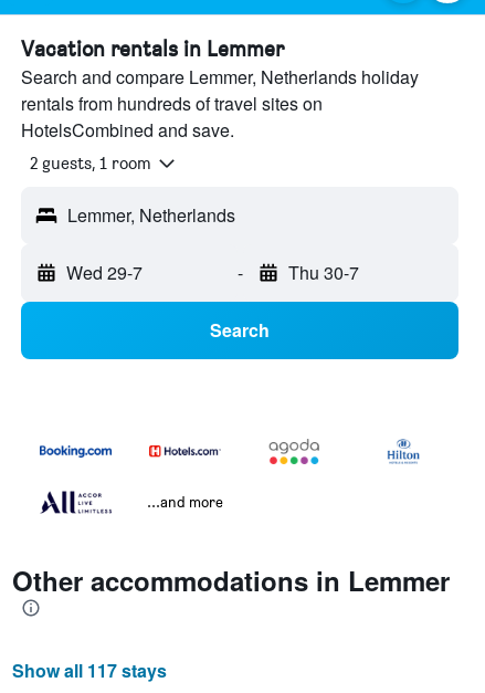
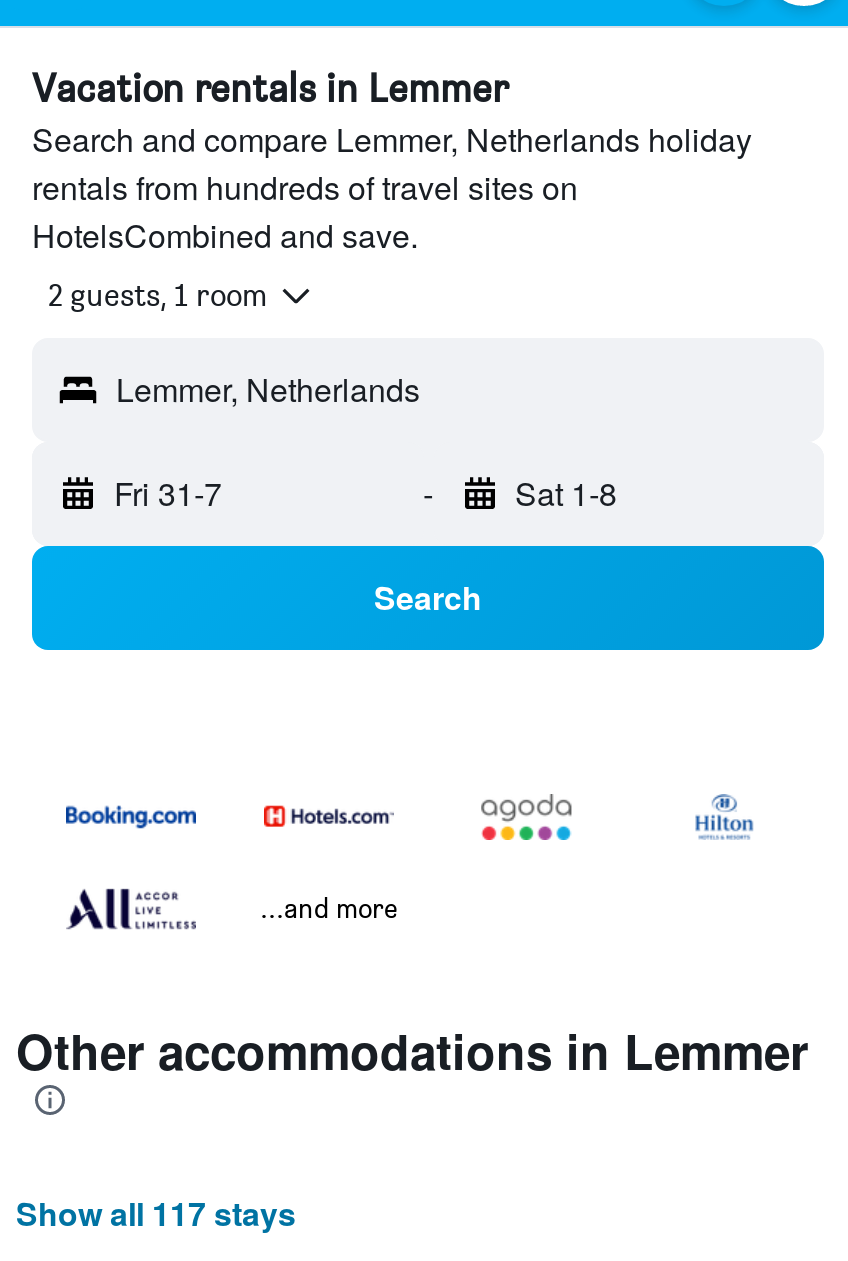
[66,260,143,285] Wed 29-7 -> [114,470,222,516] Fri 31-7
[288,260,359,285] Thu 30-7 -> [515,470,617,516] Sat 1-8

